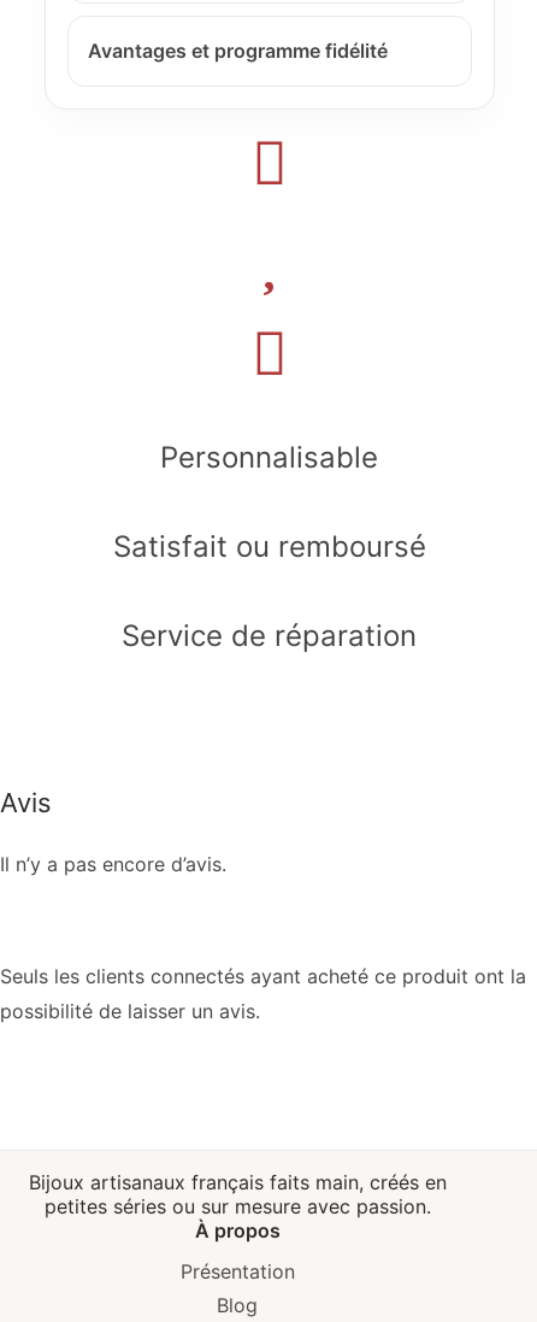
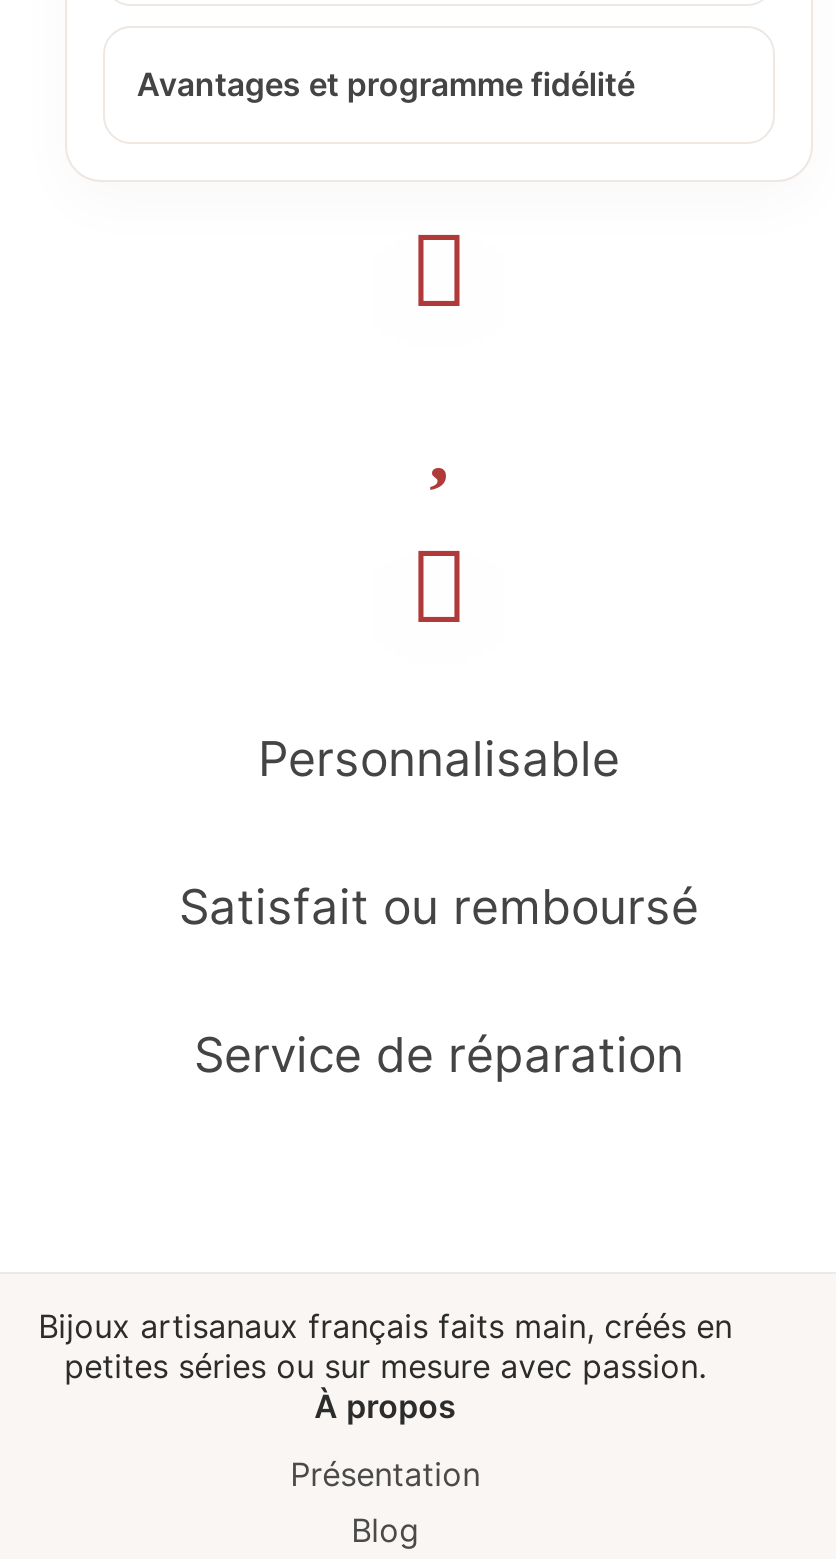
[0,787,226,876] Avis | Il n’y a pas encore d’avis. -> none
[0,964,526,1023] Seuls les clients connectés ayant acheté ce produit ont la | possibilité de laisser un avis. -> none

